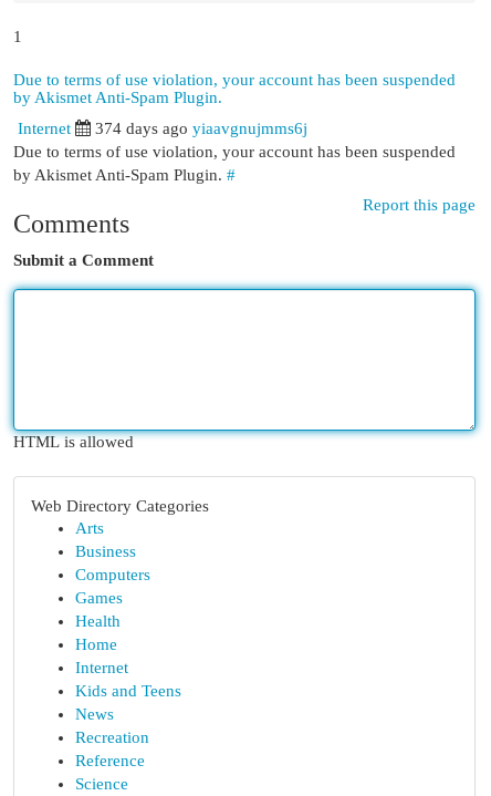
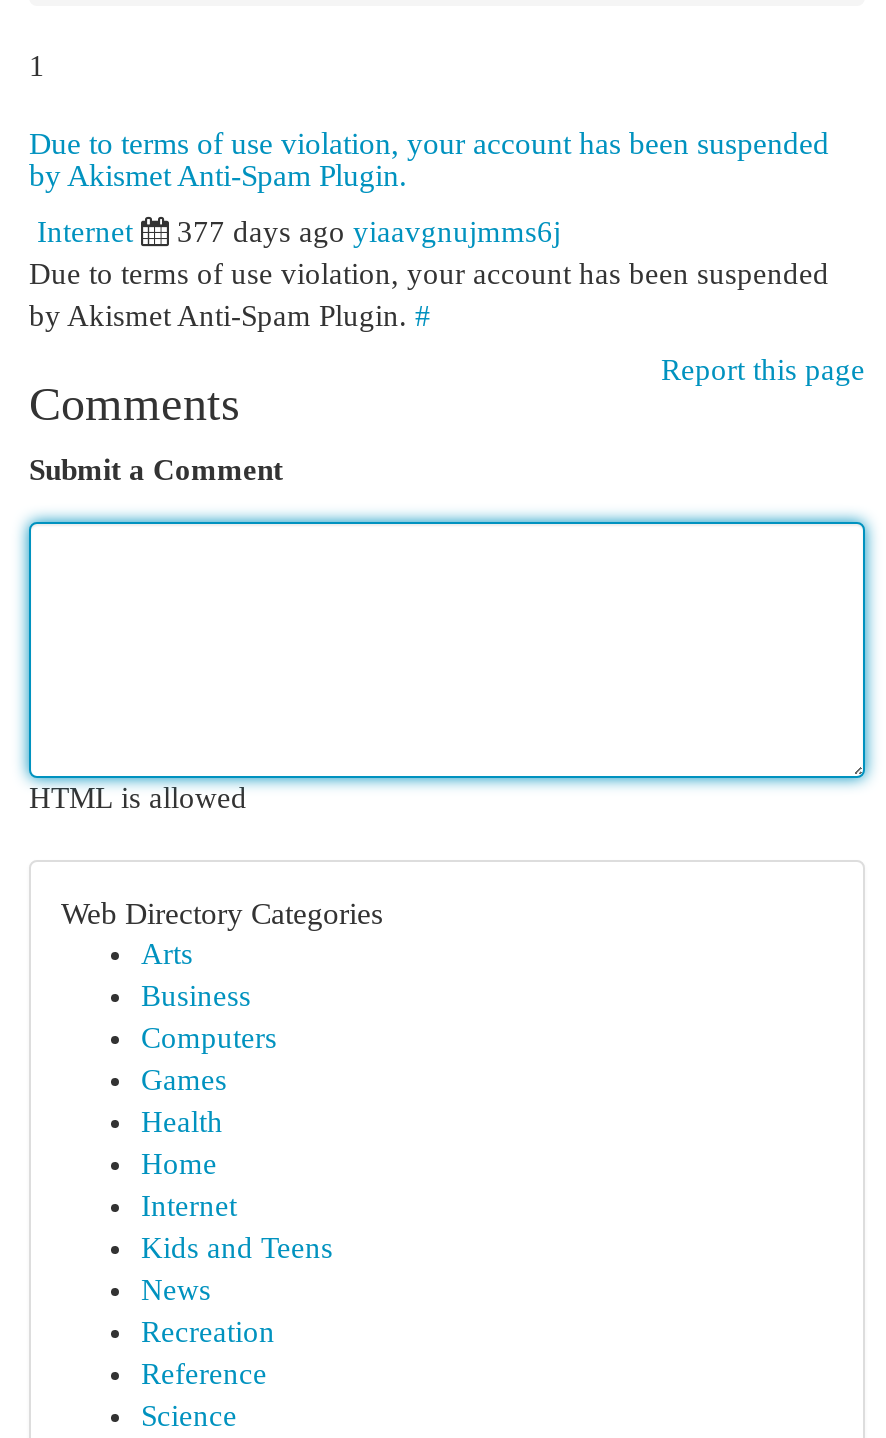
[95,120,307,137] 374 days ago yiaavgnujmms6j -> [177,216,561,248] 377 days ago yiaavgnujmms6j

